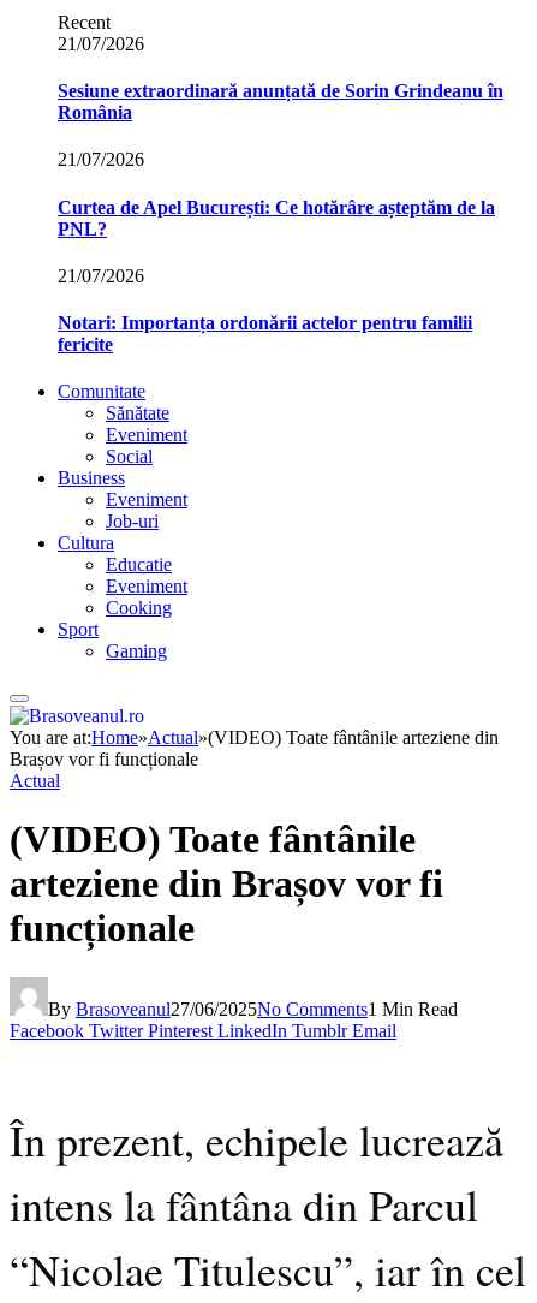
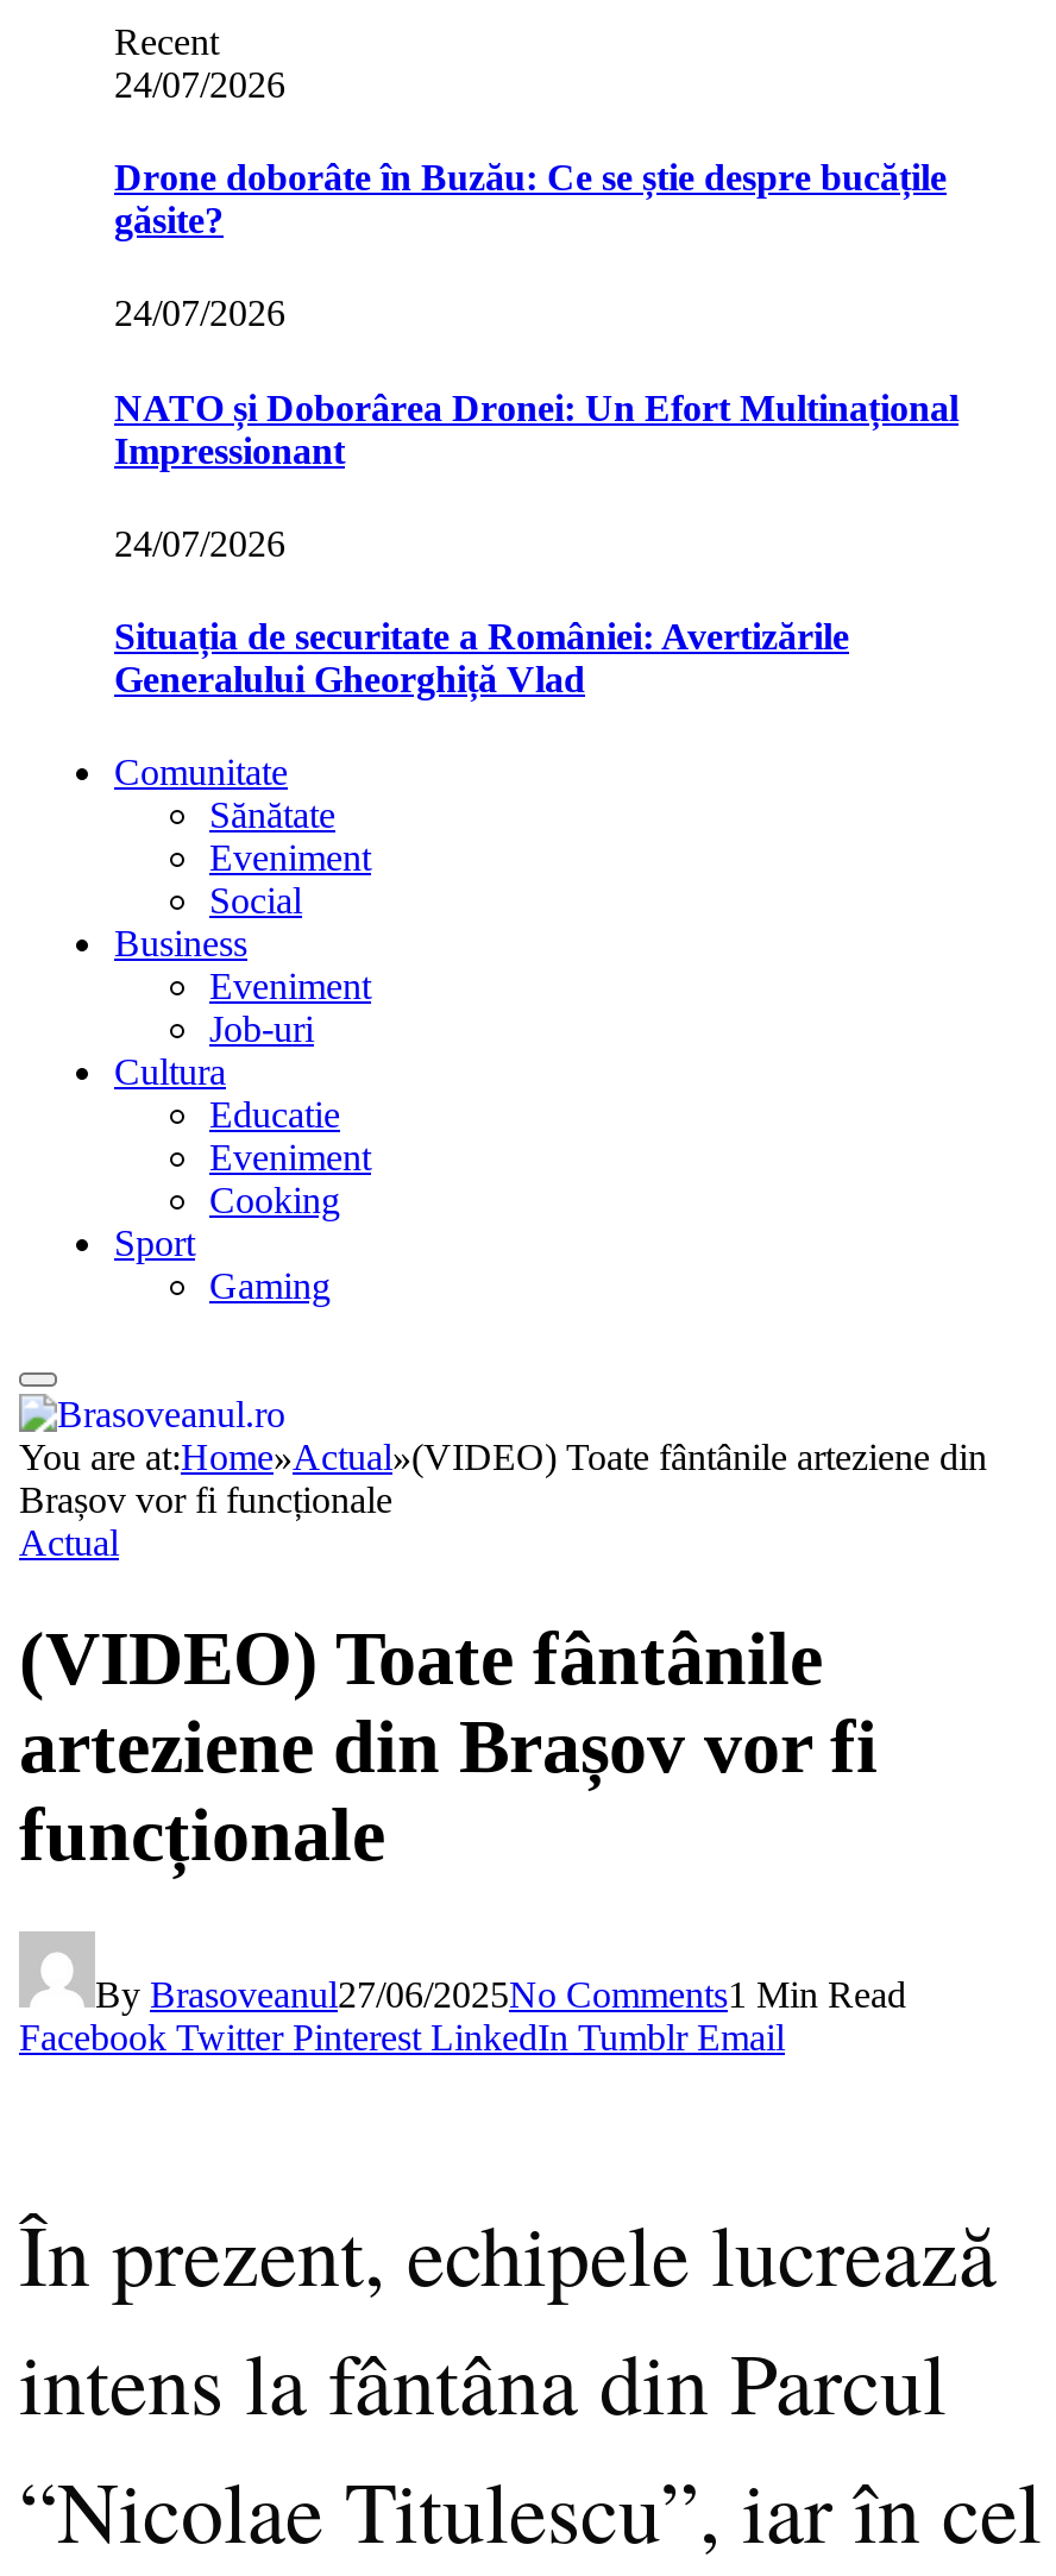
[58,34,144,54] 21/07/2026 -> [114,64,285,104] 24/07/2026
[58,81,503,123] Sesiune extraordinară anunțată de Sorin Grindeanu în | România -> [114,157,947,240] Drone doborâte în Buzău: Ce se știe despre bucățile | găsite?
[58,150,144,170] 21/07/2026 -> [114,294,285,334] 24/07/2026
[58,197,495,239] Curtea de Apel București: Ce hotărâre așteptăm de la | PNL? -> [114,387,958,470] NATO și Doborârea Dronei: Un Efort Multinațional | Impressionant
[58,266,144,286] 21/07/2026 -> [114,523,285,563] 24/07/2026
[58,313,472,355] Notari: Importanța ordonării actelor pentru familii | fericite -> [114,617,849,700] Situația de securitate a României: Avertizările | Generalului Gheorghiță Vlad

